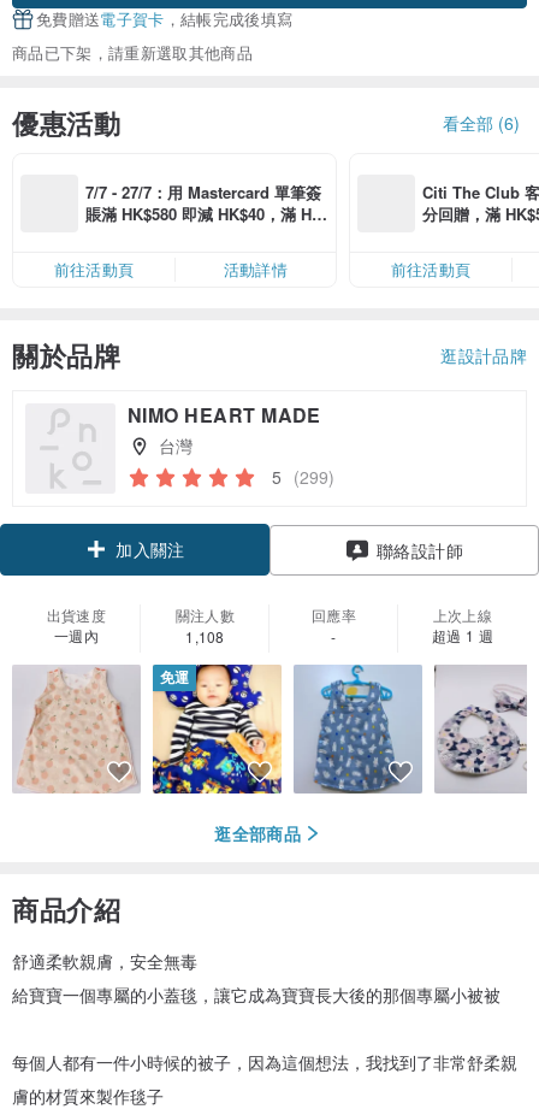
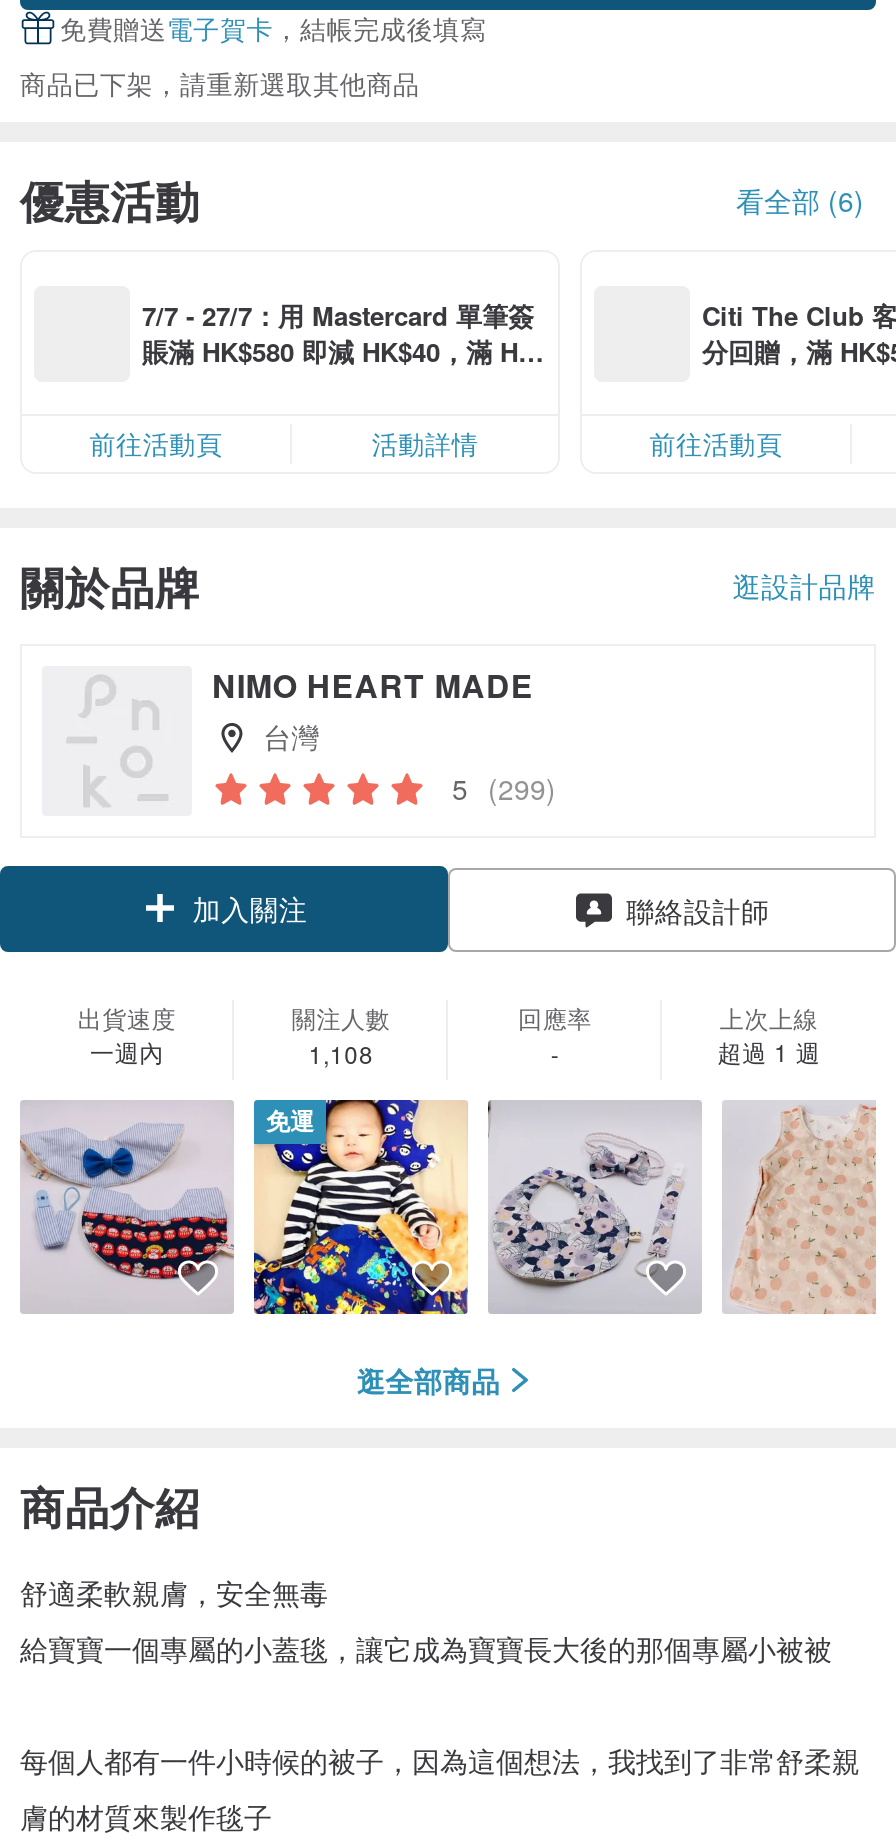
[13,667,138,794] [image] -> [20,1106,232,1312] [image]
[295,665,421,794] [image] -> [488,1102,698,1312] [image]
[434,666,527,794] [image] -> [724,1104,876,1314] [image]

